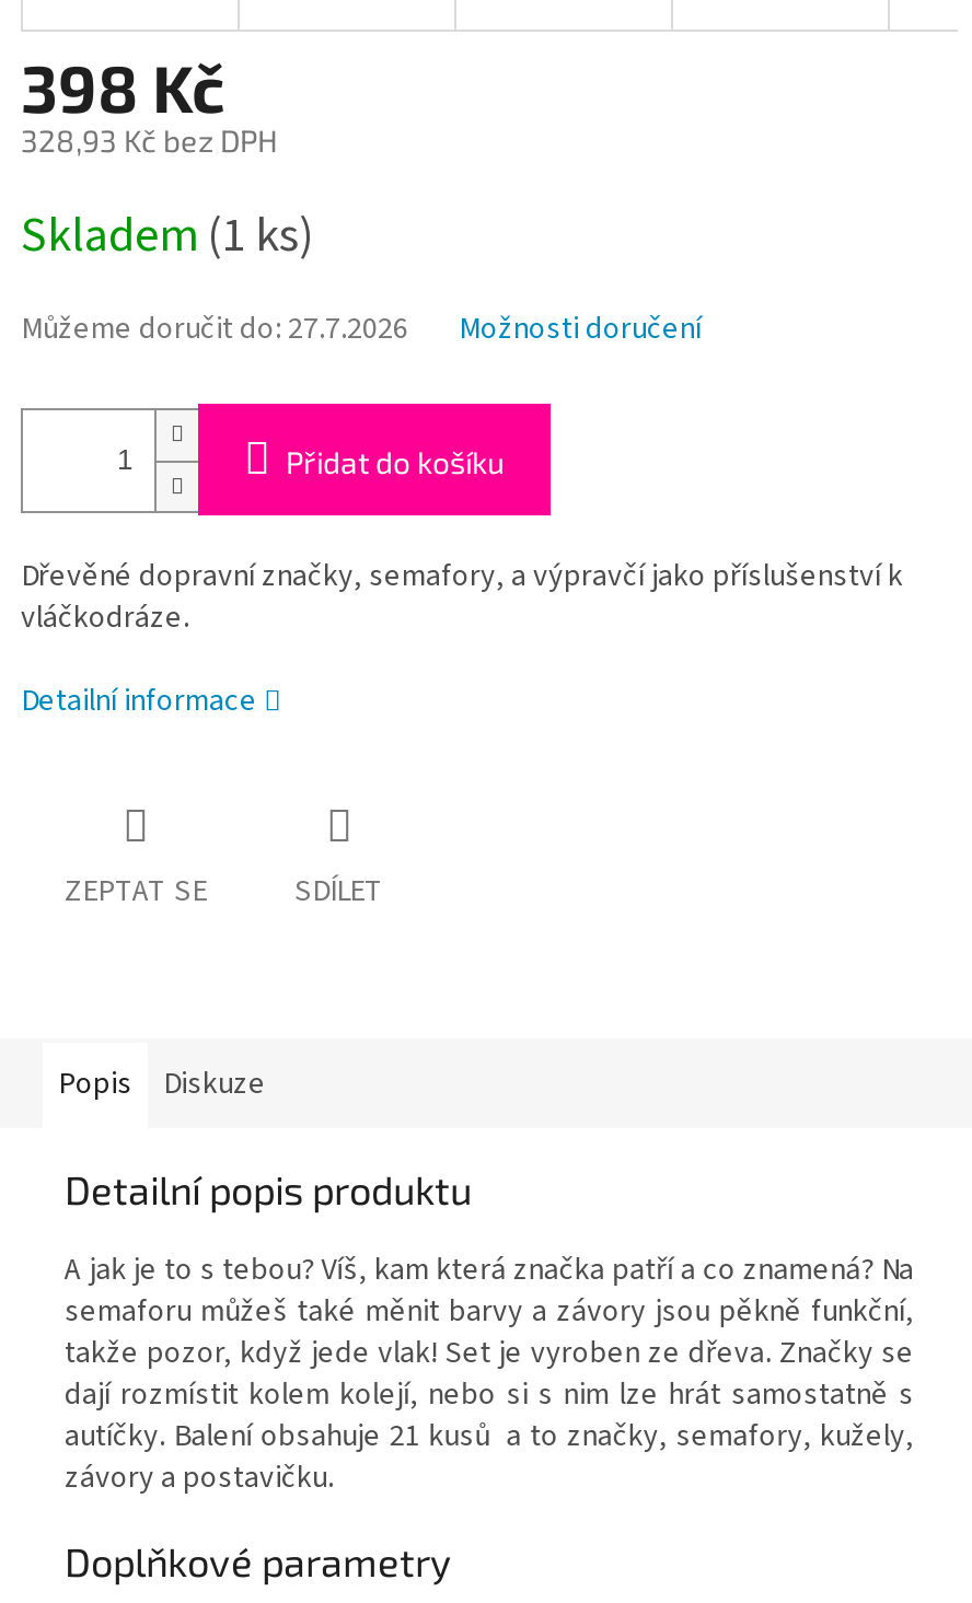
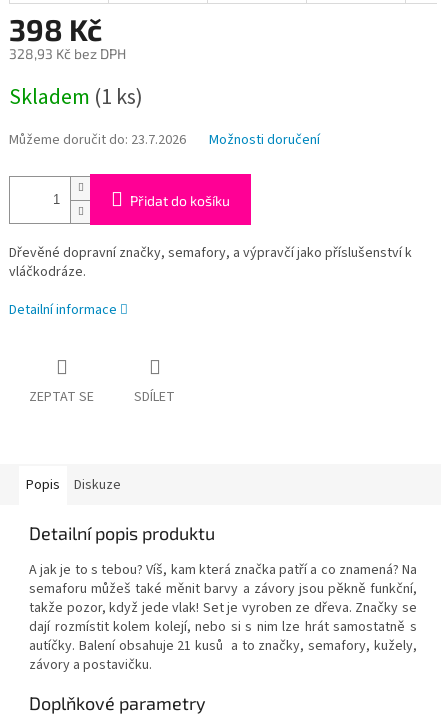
[21,308,408,352] Můžeme doručit do: 27.7.2026 -> [9,130,186,150] Můžeme doručit do: 23.7.2026

